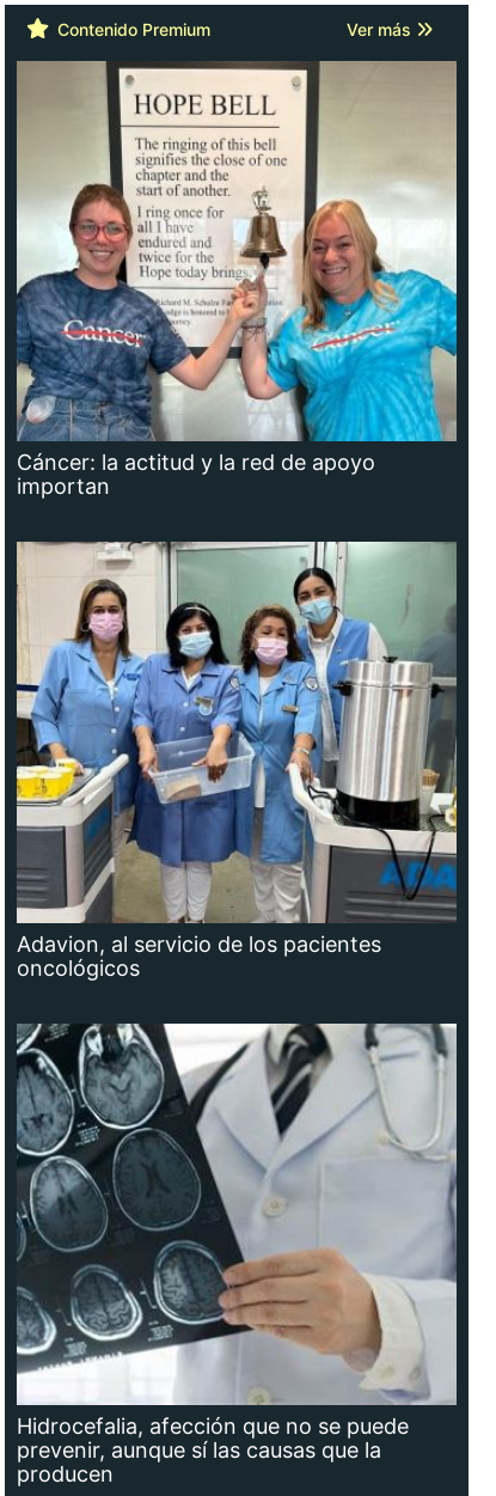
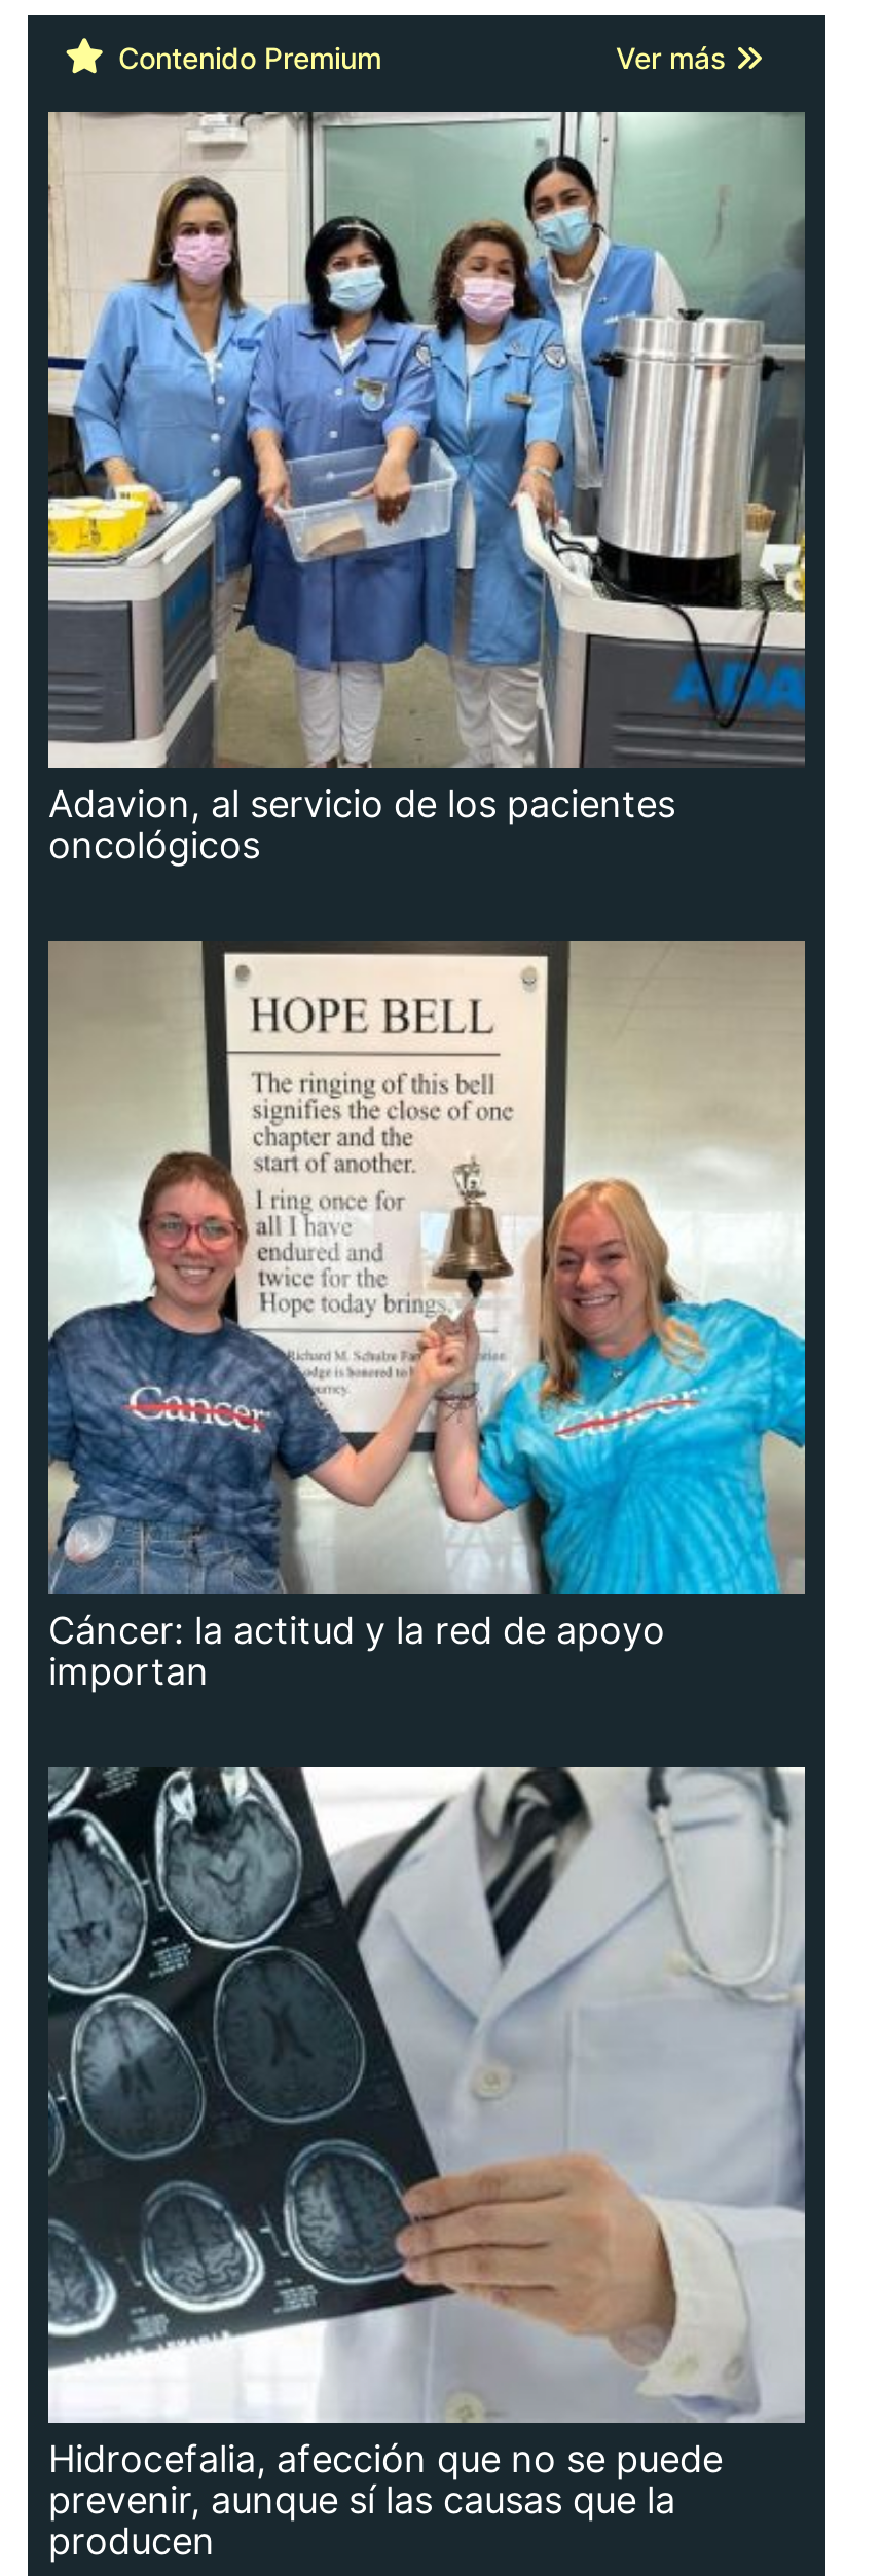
moved [14,61,459,499] -> [44,941,809,1693]: [image] | Cáncer: la actitud y la red de apoyo | importan
moved [16,541,458,981] -> [46,110,807,865]: [image] | Adavion, al servicio de los pacientes | oncológicos

